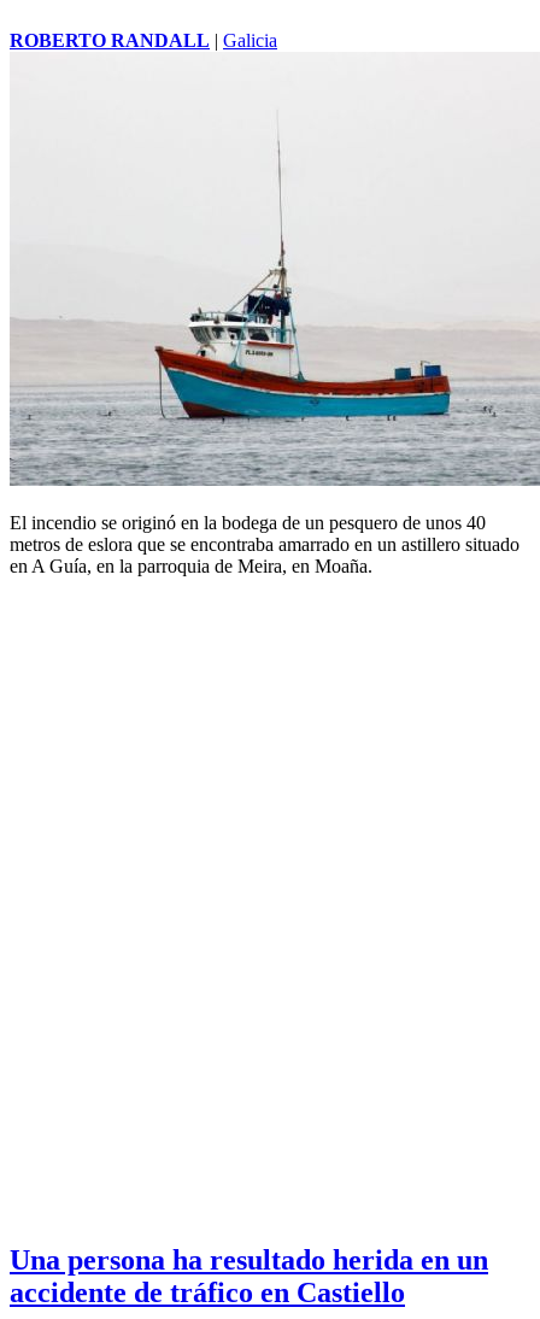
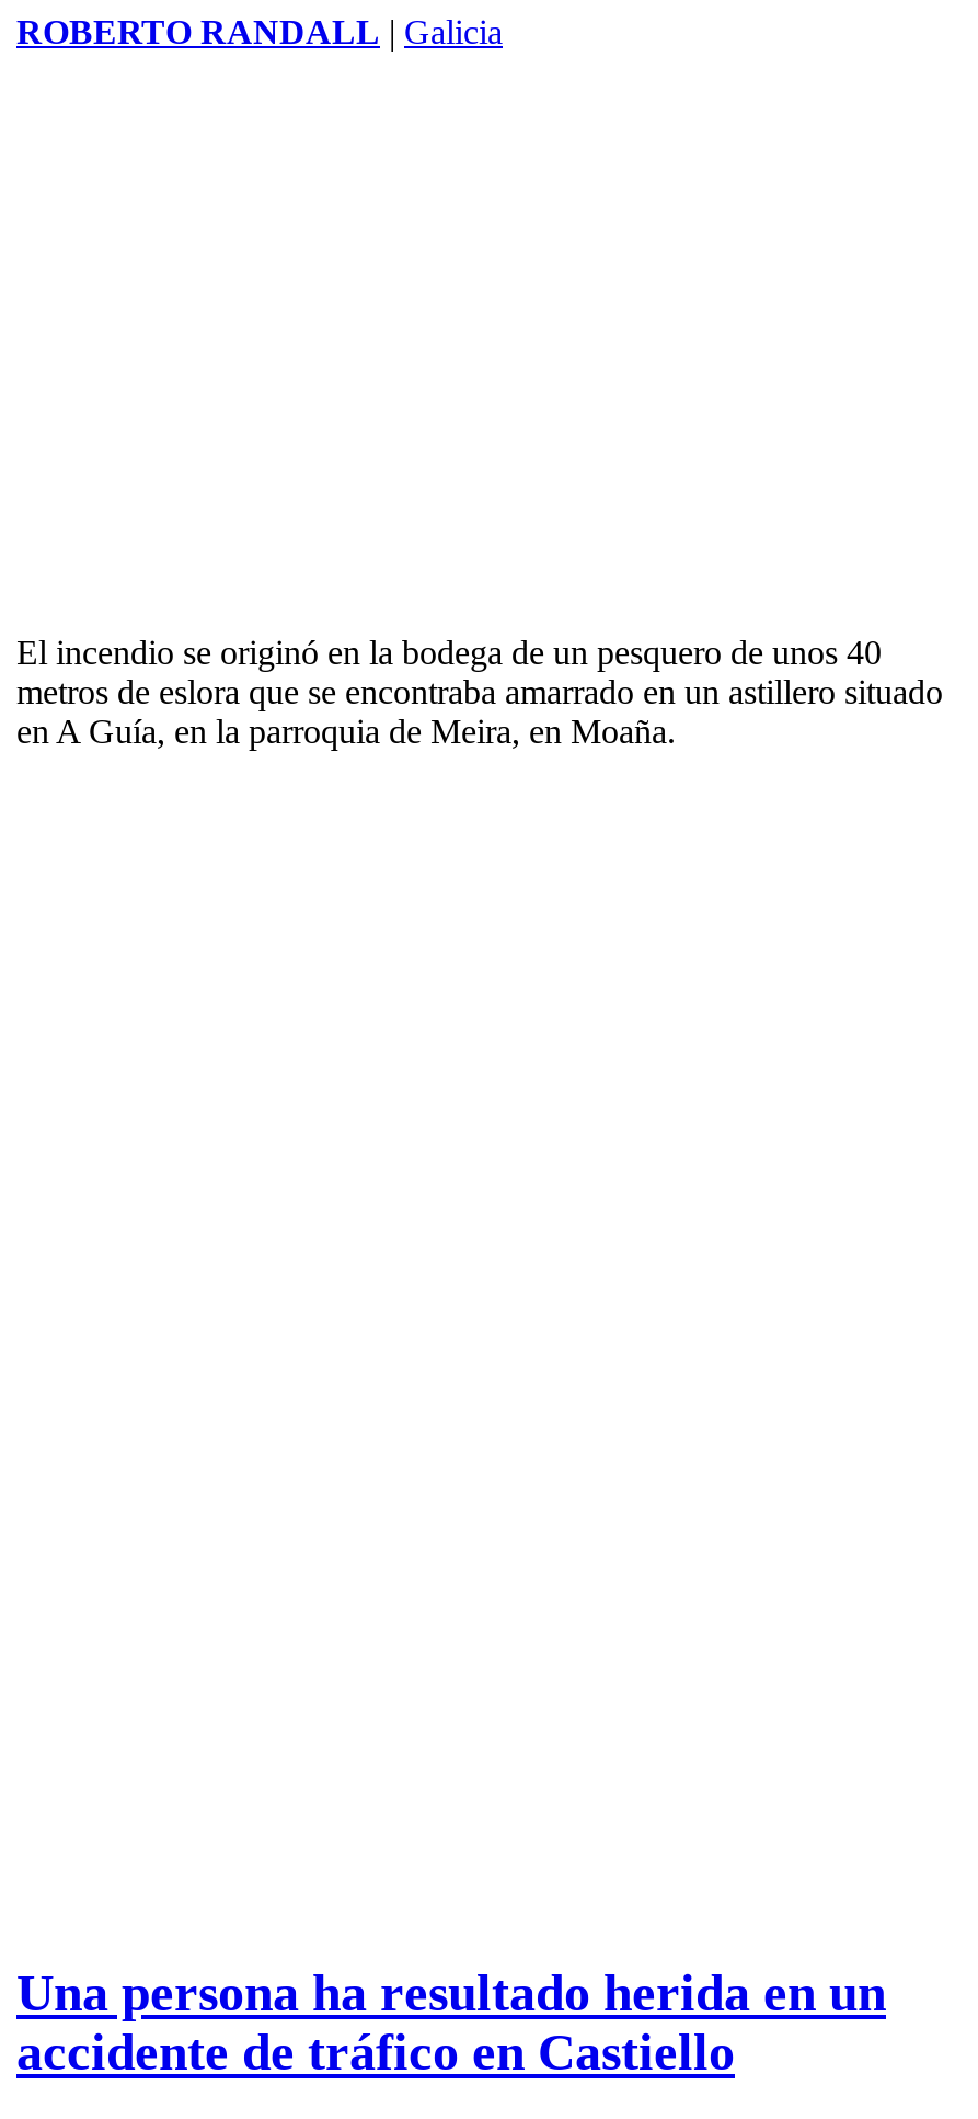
[8,134,536,487] [image] -> none

